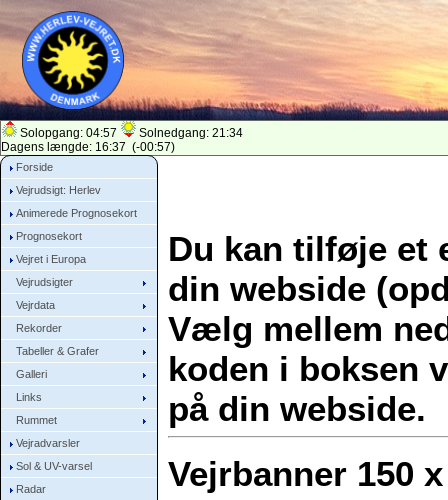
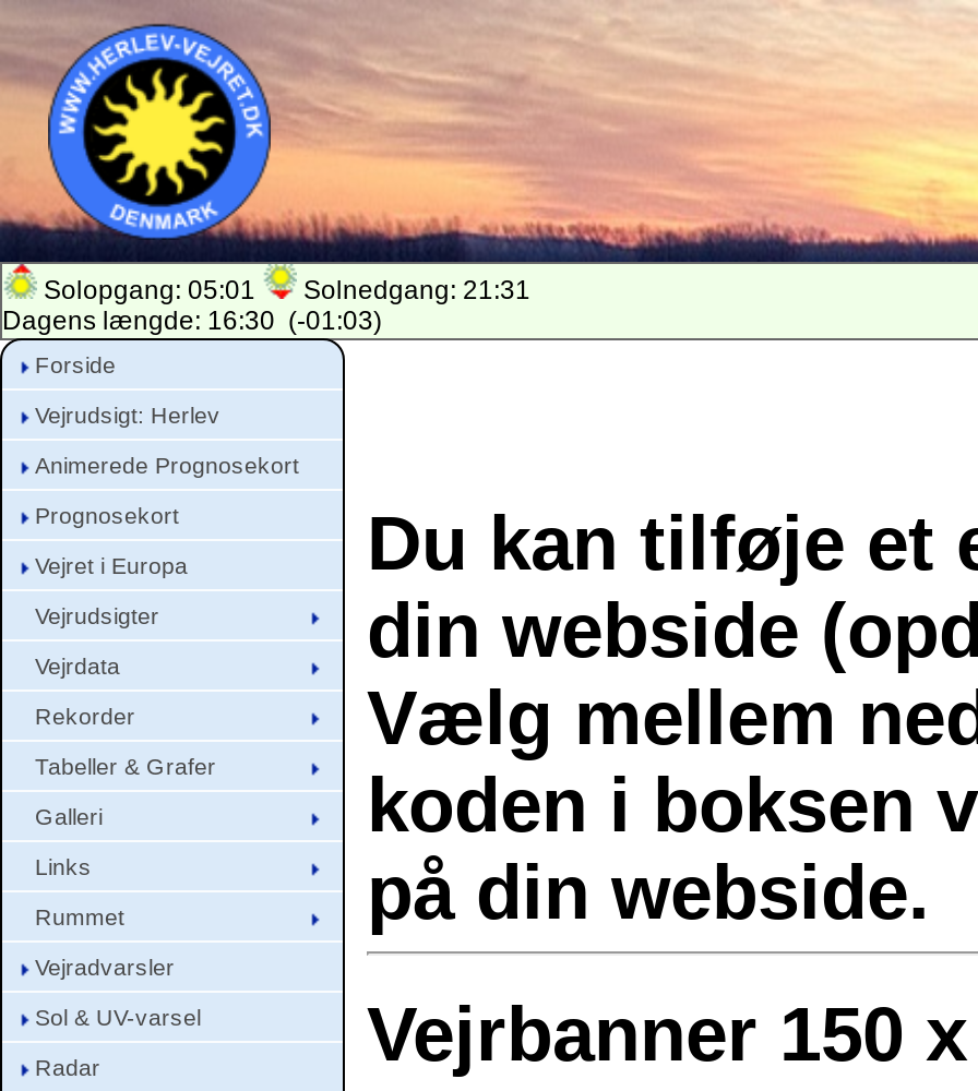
[17,126,120,140] Solopgang: 04:57 -> [37,275,262,305] Solopgang: 05:01
[136,126,243,140] Solnedgang: 21:34 -> [297,275,530,305] Solnedgang: 21:31
[1,140,175,154] Dagens længde: 16:37 (-00:57) -> [2,305,382,336] Dagens længde: 16:30 (-01:03)

